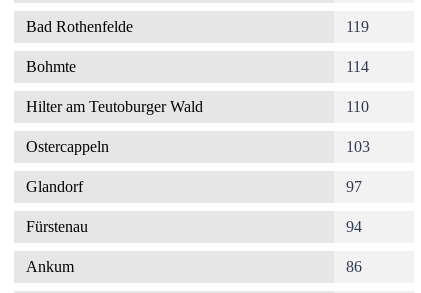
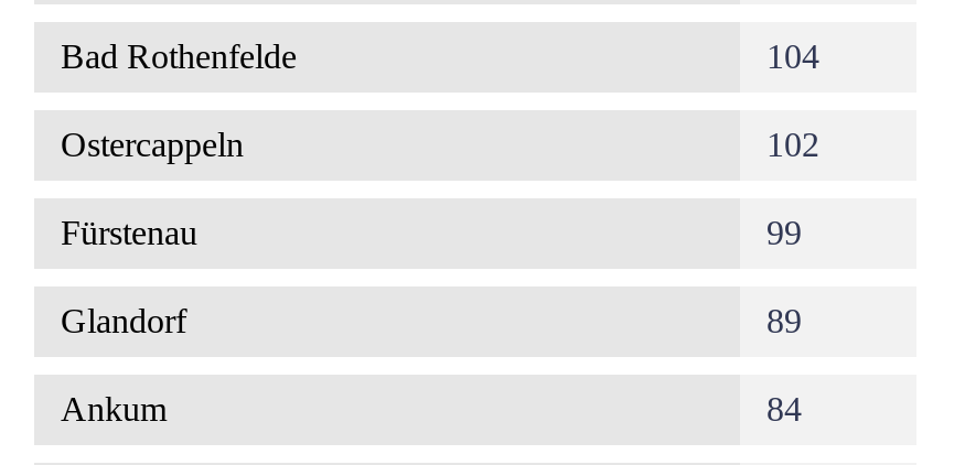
[26,18,369,115] 119 | Bohmte | 114 | Hilter am Teutoburger Wald | 110 -> [766,38,819,76] 104
[346,138,370,155] 103 -> [61,126,819,252] 102 | Fürstenau | 99
[26,178,362,235] 97 | Fürstenau | 94 -> [766,303,802,340] 89
[346,258,362,275] 86 -> [766,391,802,428] 84

